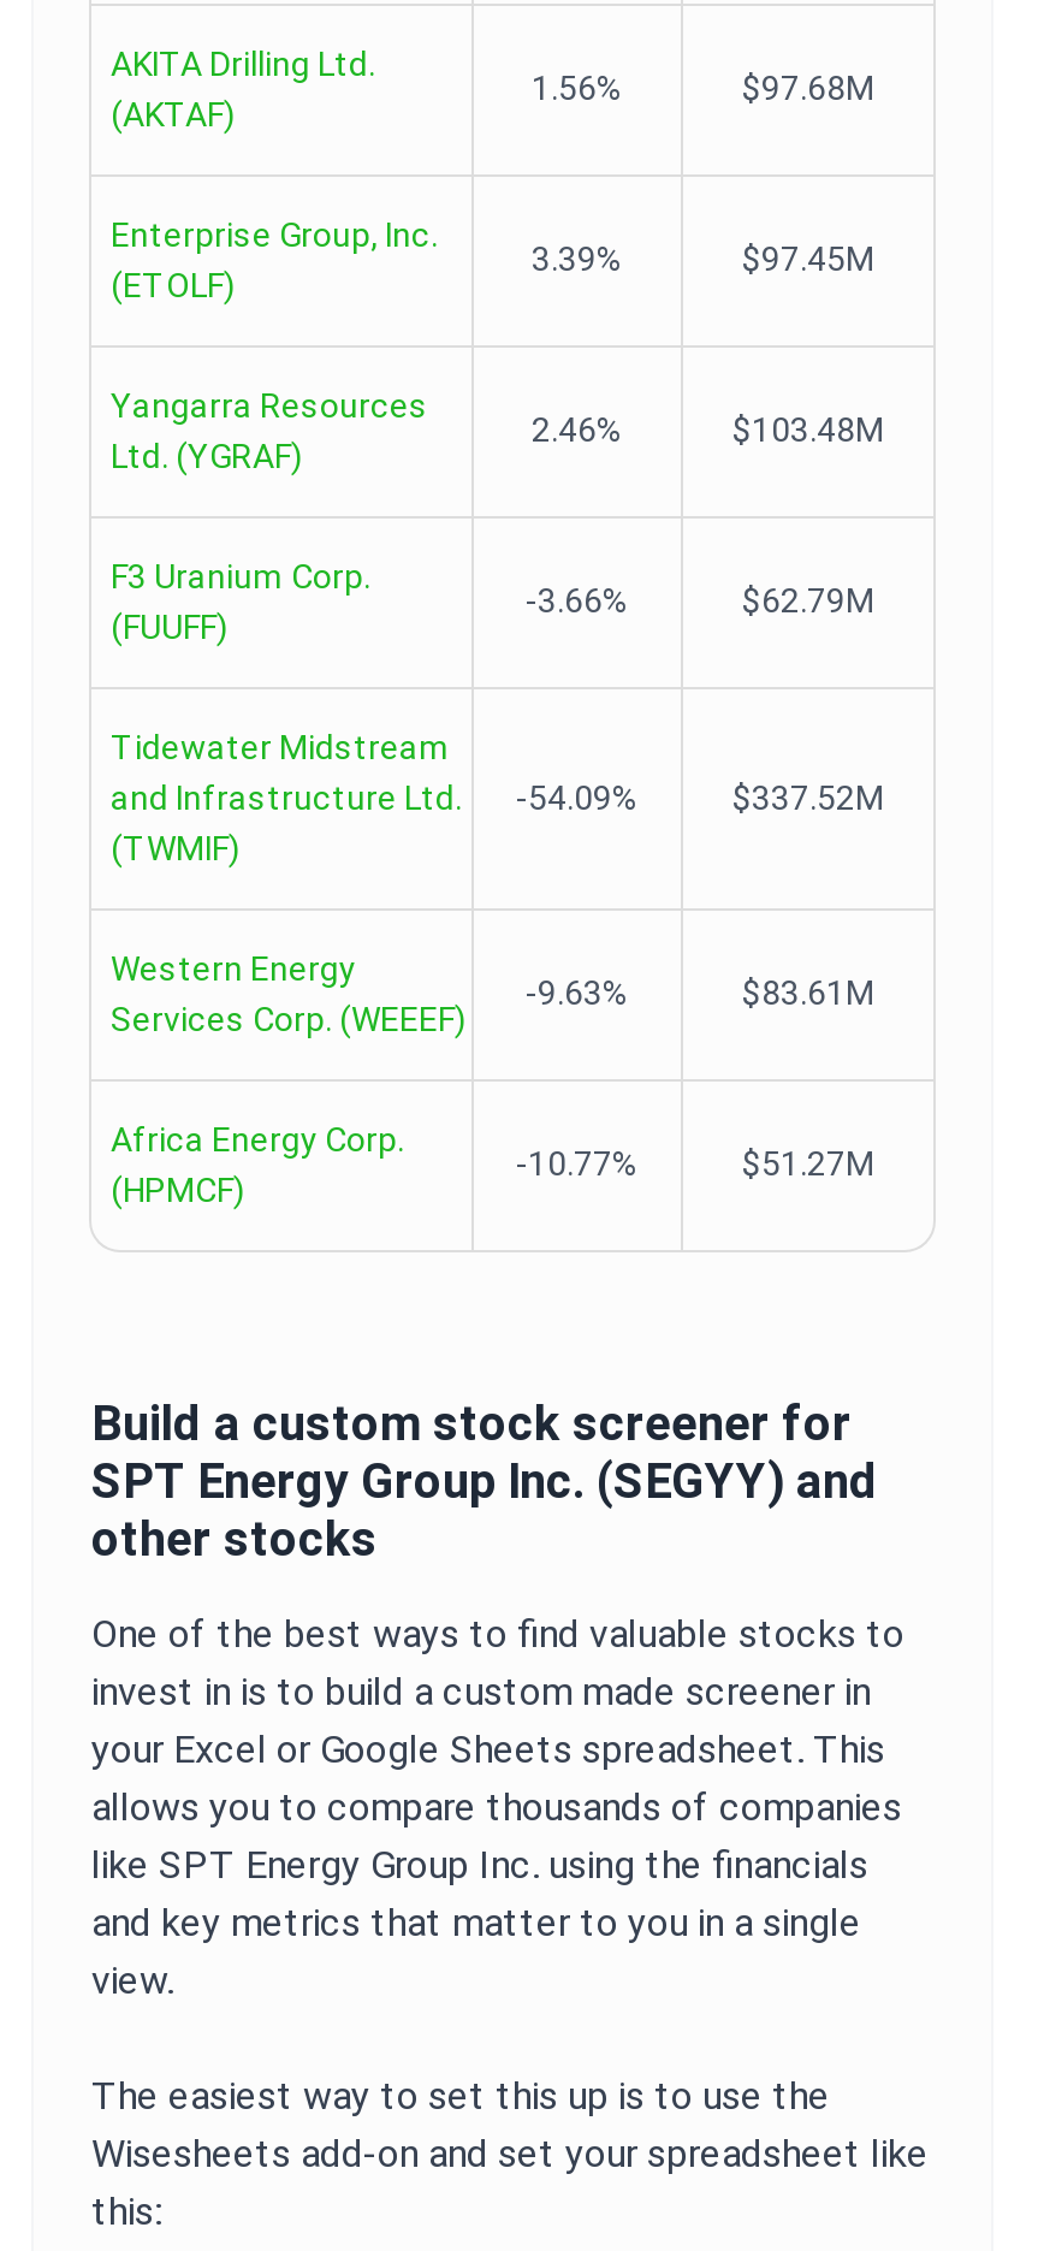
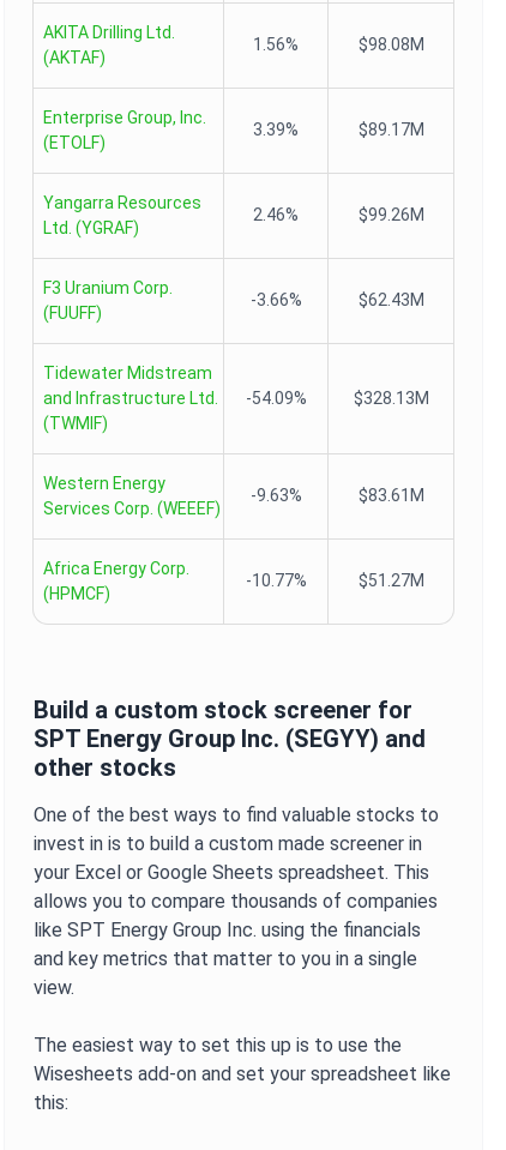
[742,69,874,107] $97.68M -> [358,35,424,54] $98.08M
[742,239,874,278] $97.45M -> [358,120,424,139] $89.17M
[732,410,884,449] $103.48M -> [358,205,424,224] $99.26M
[742,581,874,620] $62.79M -> [358,290,424,309] $62.43M
[732,778,884,817] $337.52M -> [353,389,429,408] $328.13M

